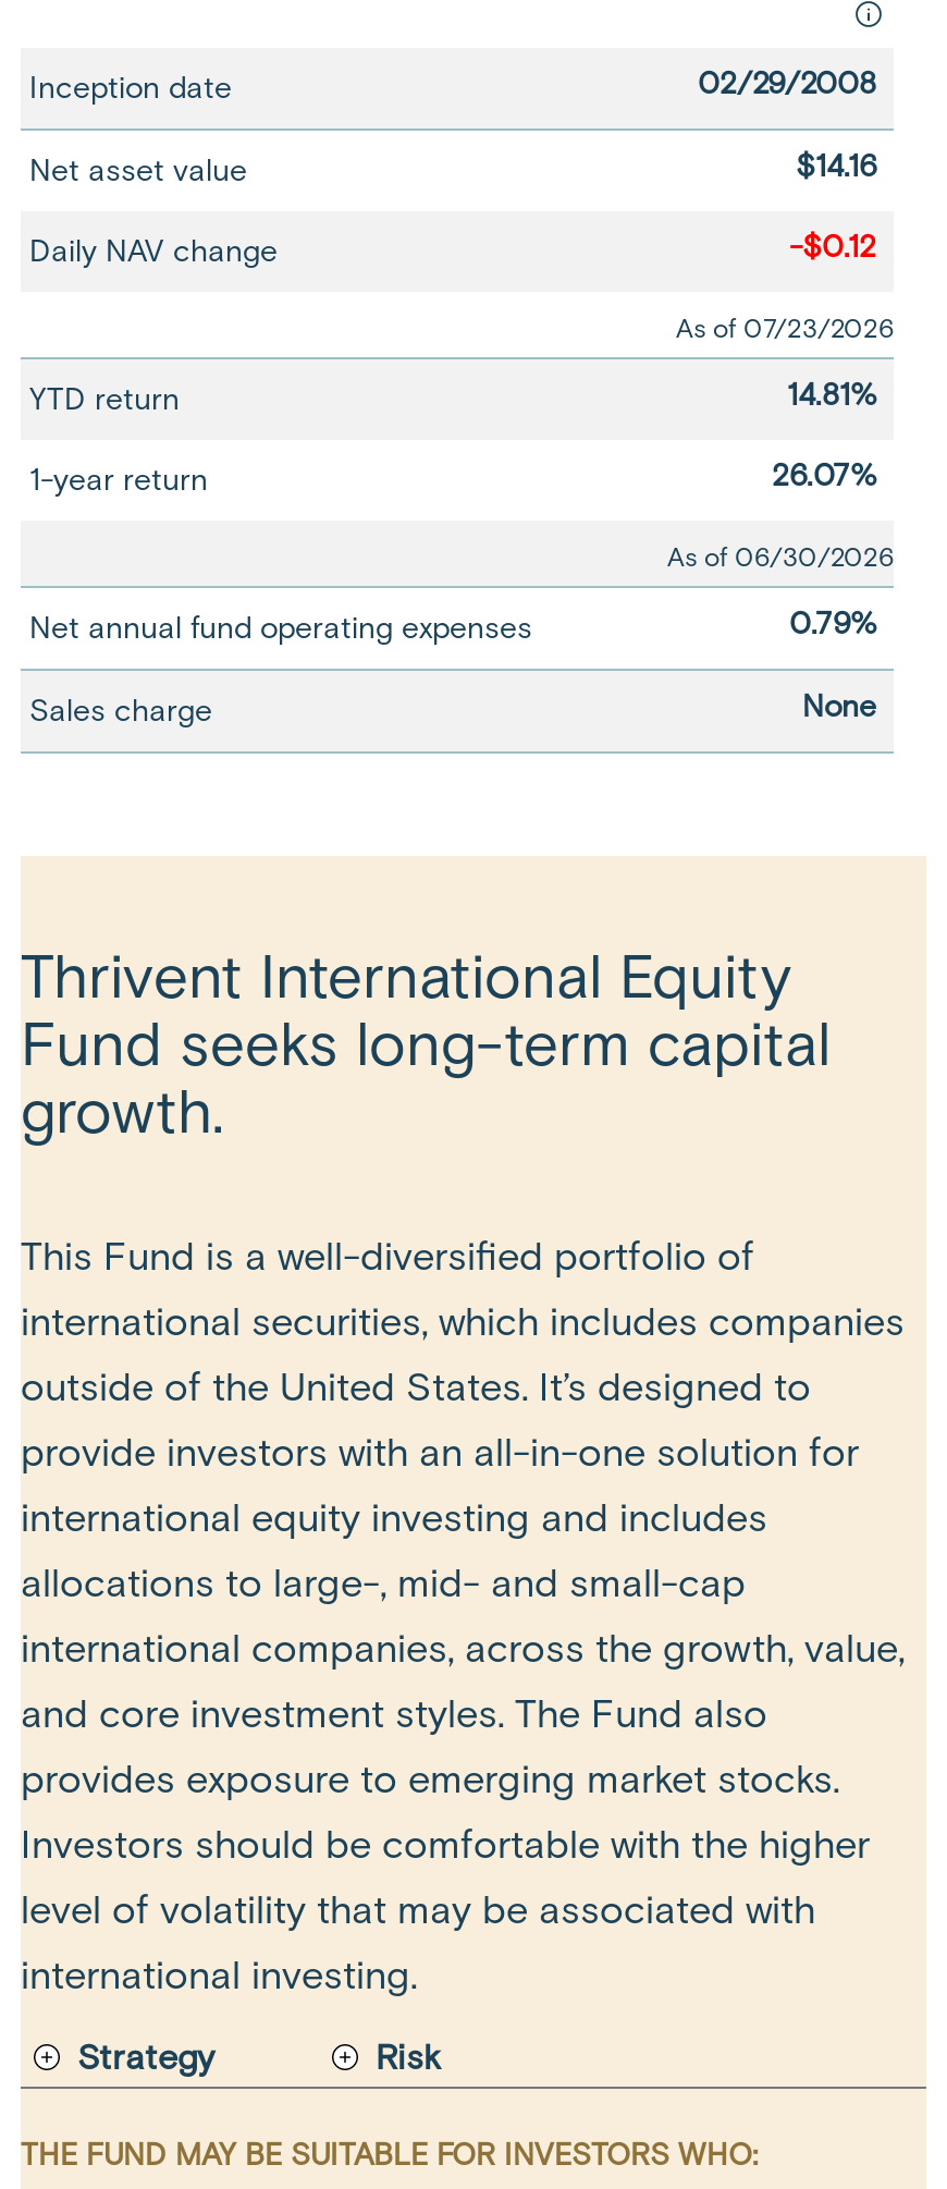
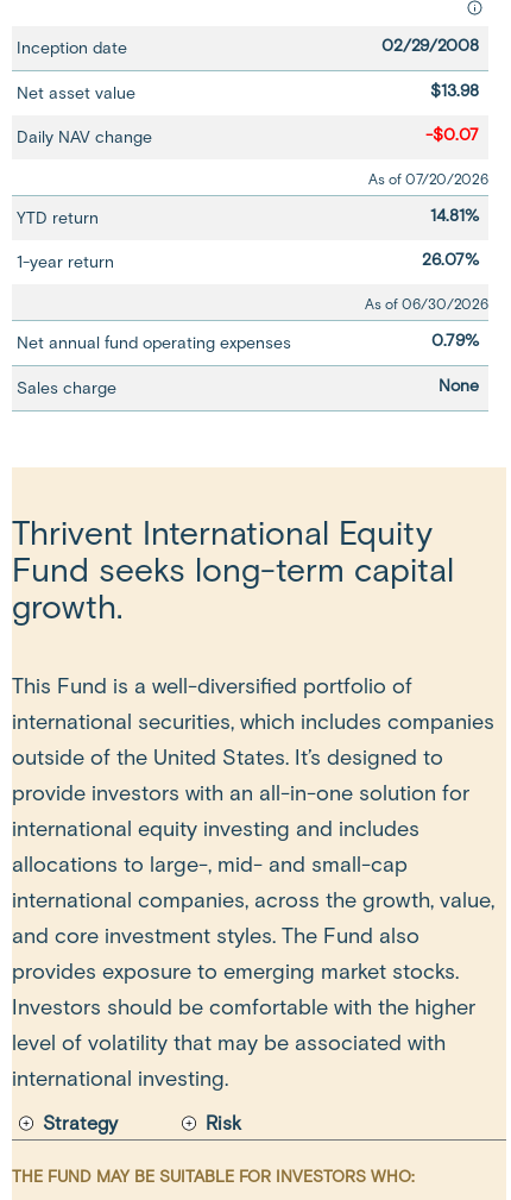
[796,148,876,185] $14.16 -> [430,81,479,101] $13.98
[789,229,876,266] -$0.12 -> [425,125,479,145] -$0.07
[676,311,894,344] As of 07/23/2026 -> [368,170,488,188] As of 07/20/2026

